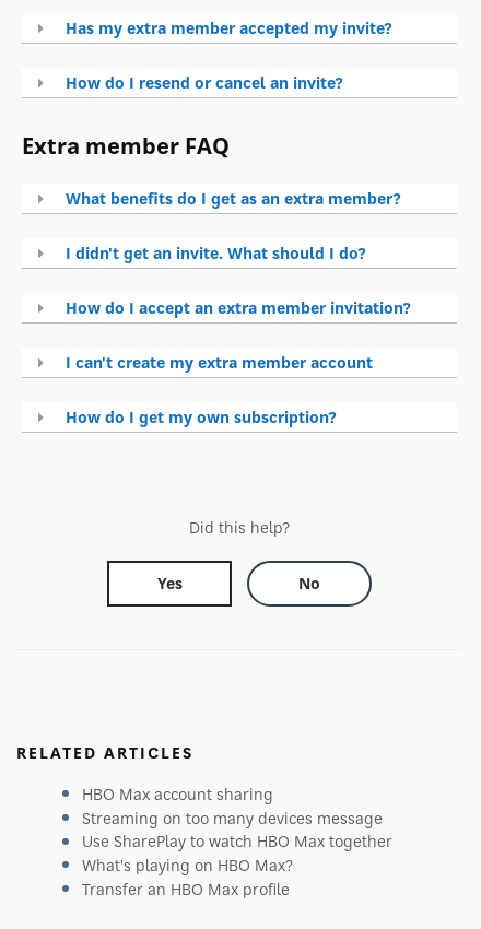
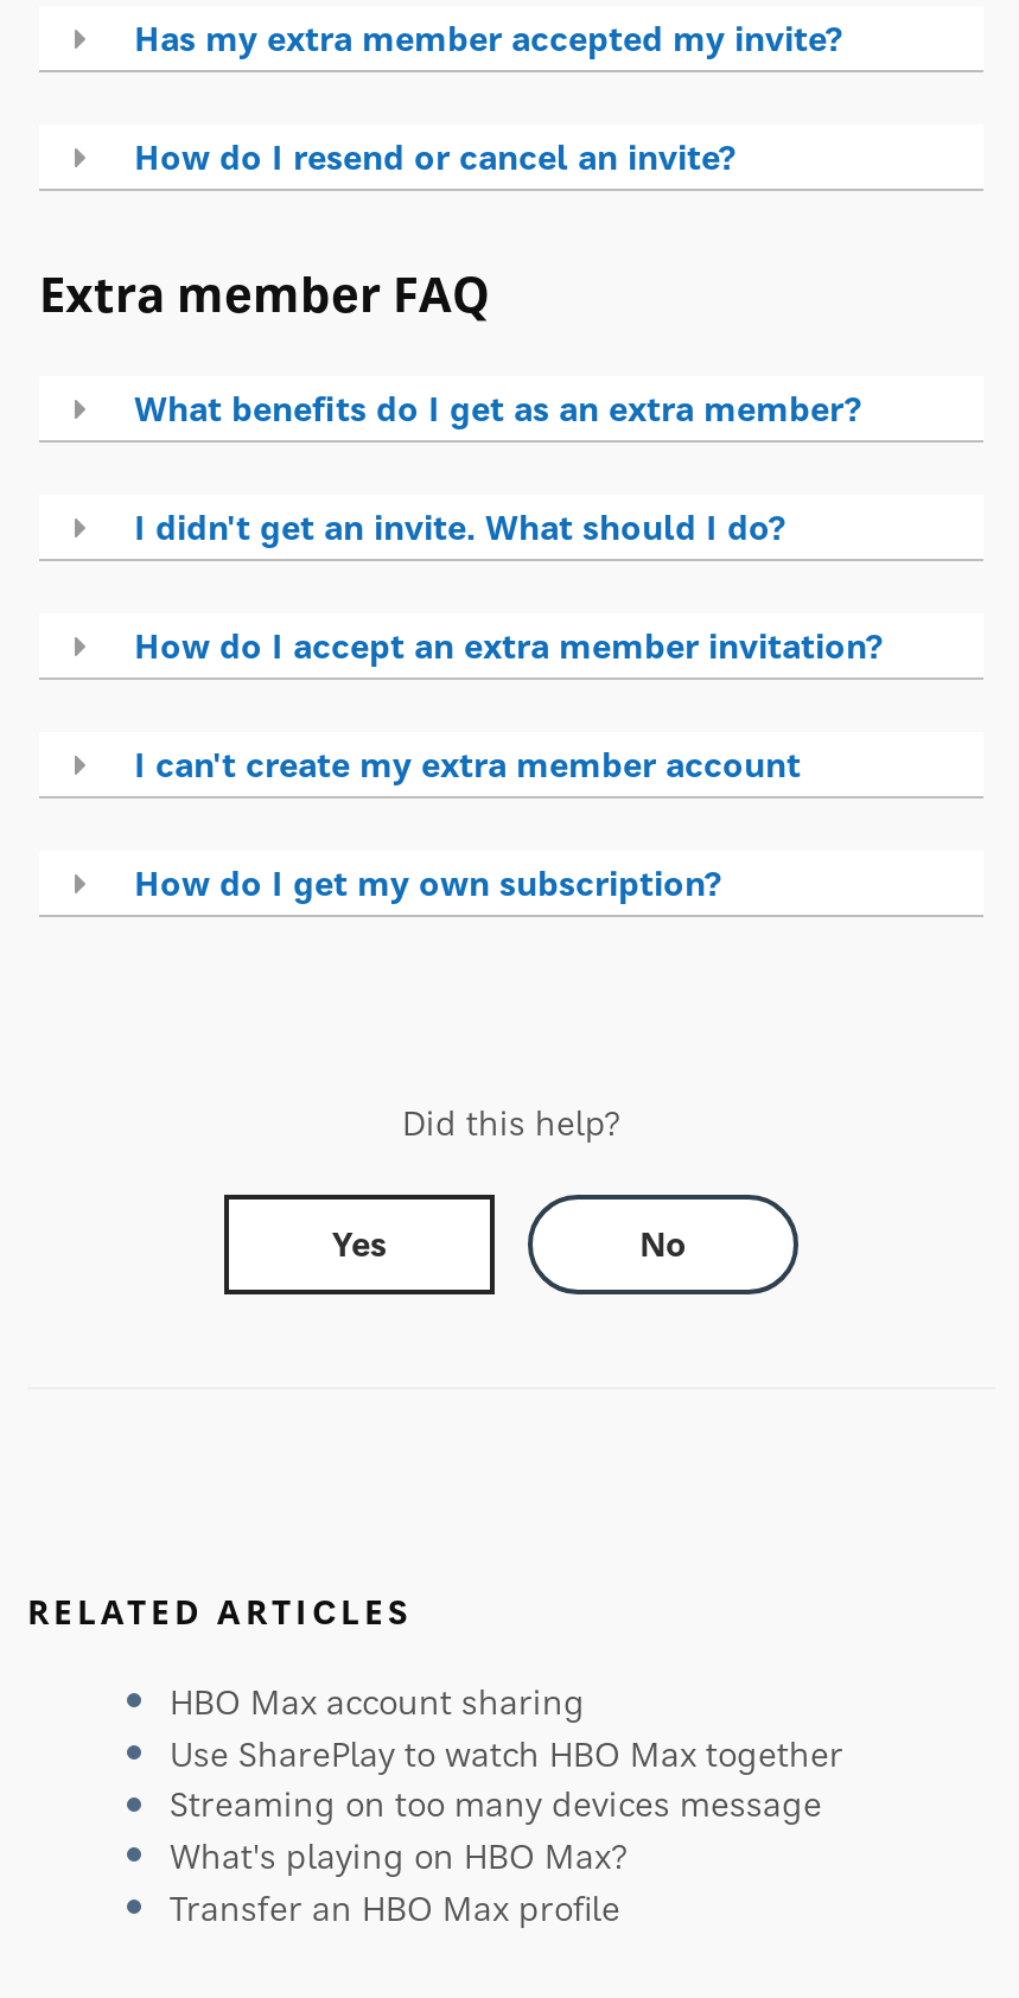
moved [82,807,383,828] -> [170,1781,822,1826]: Streaming on too many devices message
moved [82,831,392,852] -> [170,1730,843,1775]: Use SharePlay to watch HBO Max together

